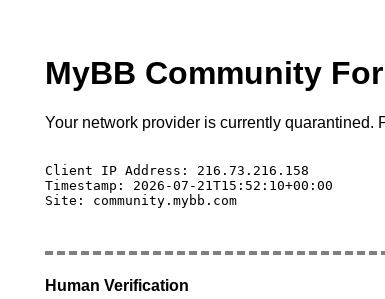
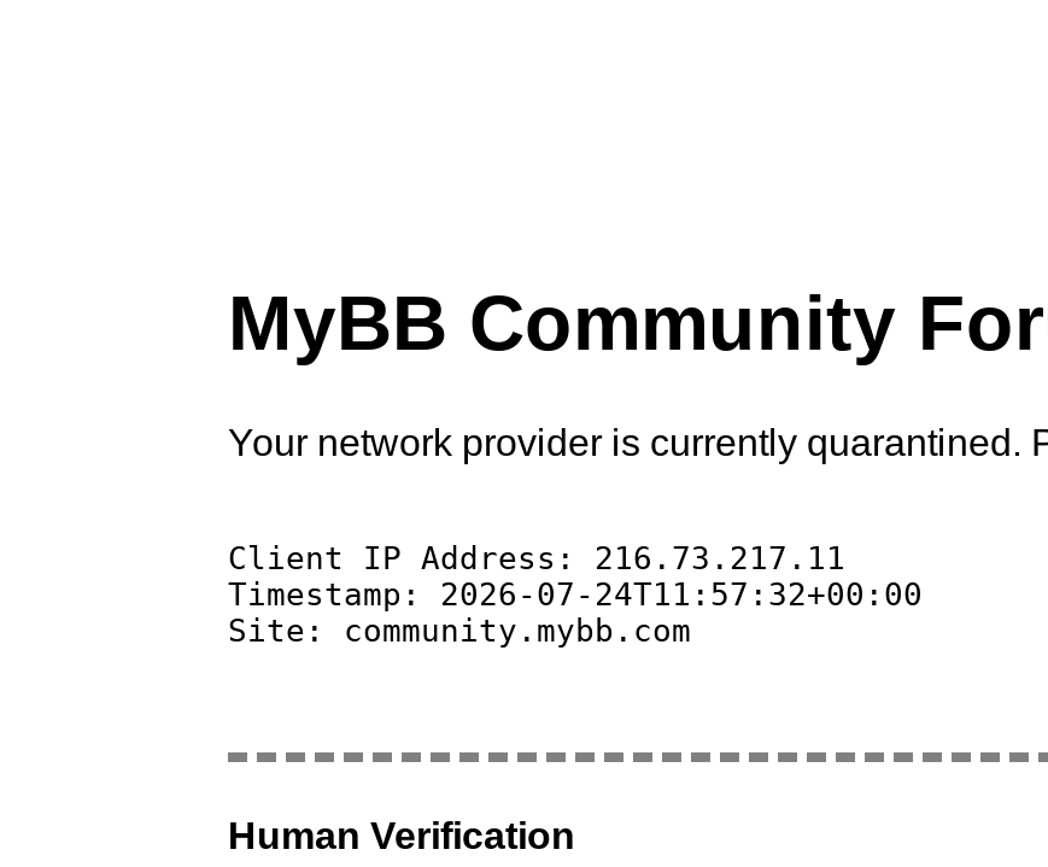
[45,163,317,178] Client IP Address: 216.73.216.158 -> [228,540,865,576] Client IP Address: 216.73.217.11
[45,178,333,193] Timestamp: 2026-07-21T15:52:10+00:00 -> [228,576,923,612] Timestamp: 2026-07-24T11:57:32+00:00

